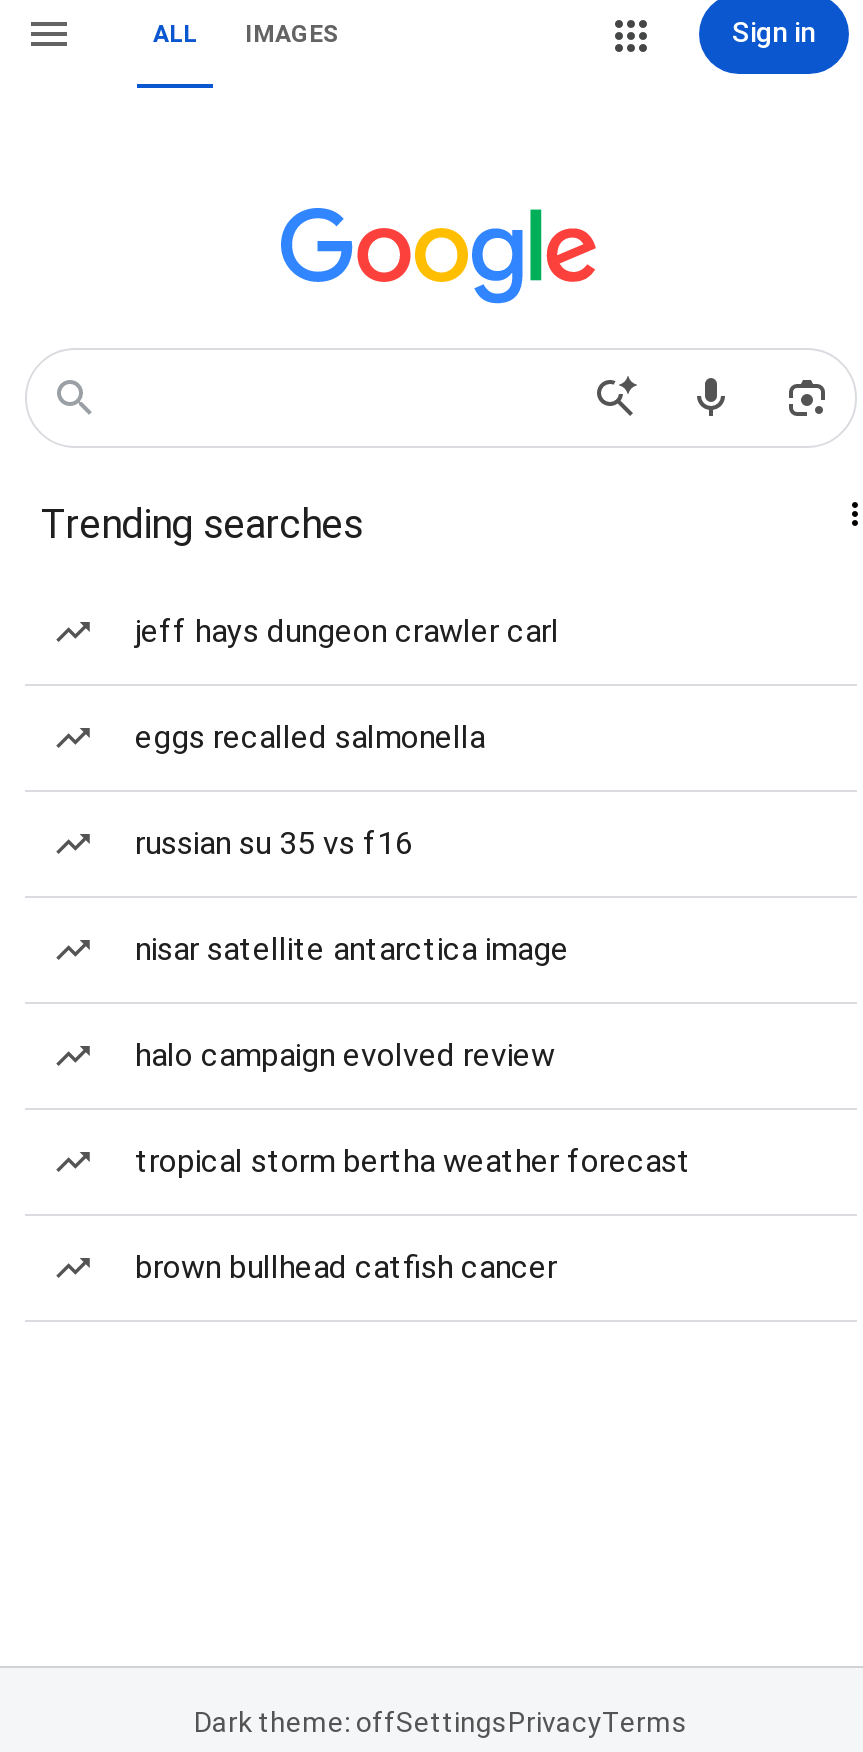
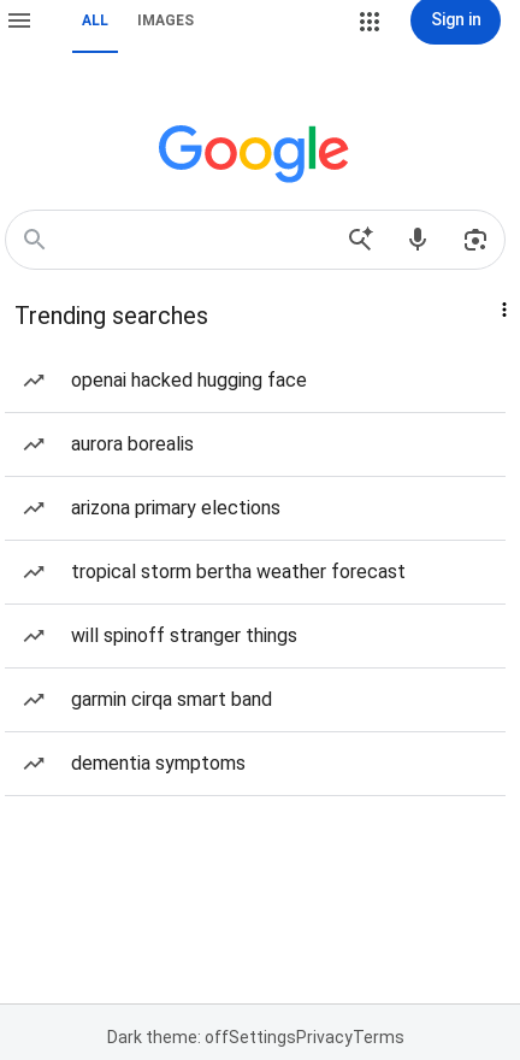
[135,612,569,1074] jeff hays dungeon crawler carl | eggs recalled salmonella | russian su 35 vs f16 | nisar satellite antarctica image | halo campaign evolved review -> [71,369,307,519] openai hacked hugging face | aurora borealis | arizona primary elections
moved [135,1142,691,1180] -> [71,560,406,583]: tropical storm bertha weather forecast
[135,1248,557,1286] brown bullhead catfish cancer -> [71,624,297,775] will spinoff stranger things | garmin cirqa smart band | dementia symptoms

